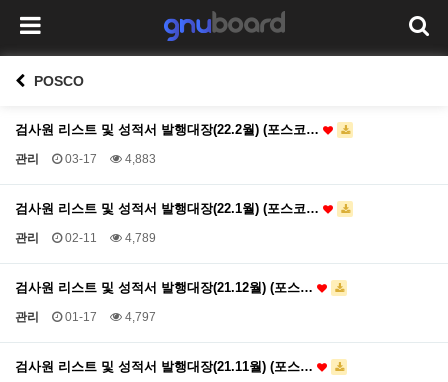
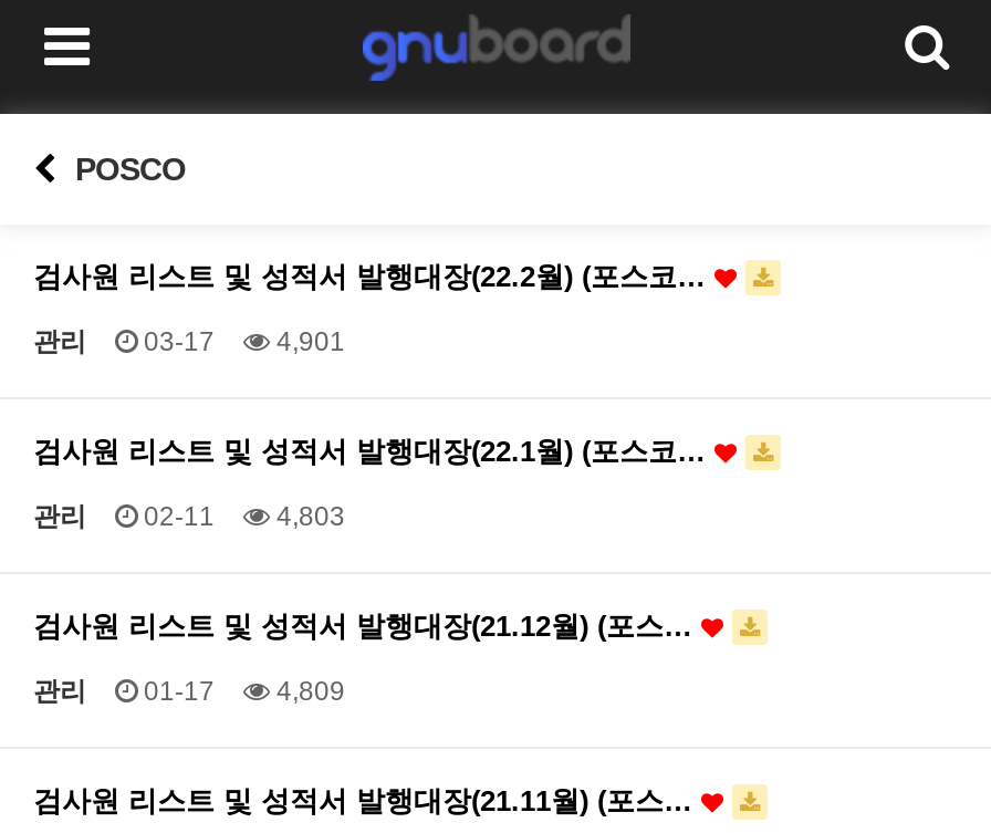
[15,152,156,166] 관리 03-17 4,883 -> [33,326,345,357] 관리 03-17 4,901
[15,231,156,245] 관리 02-11 4,789 -> [33,501,345,532] 관리 02-11 4,803
[15,310,156,324] 관리 01-17 4,797 -> [33,676,345,707] 관리 01-17 4,809

